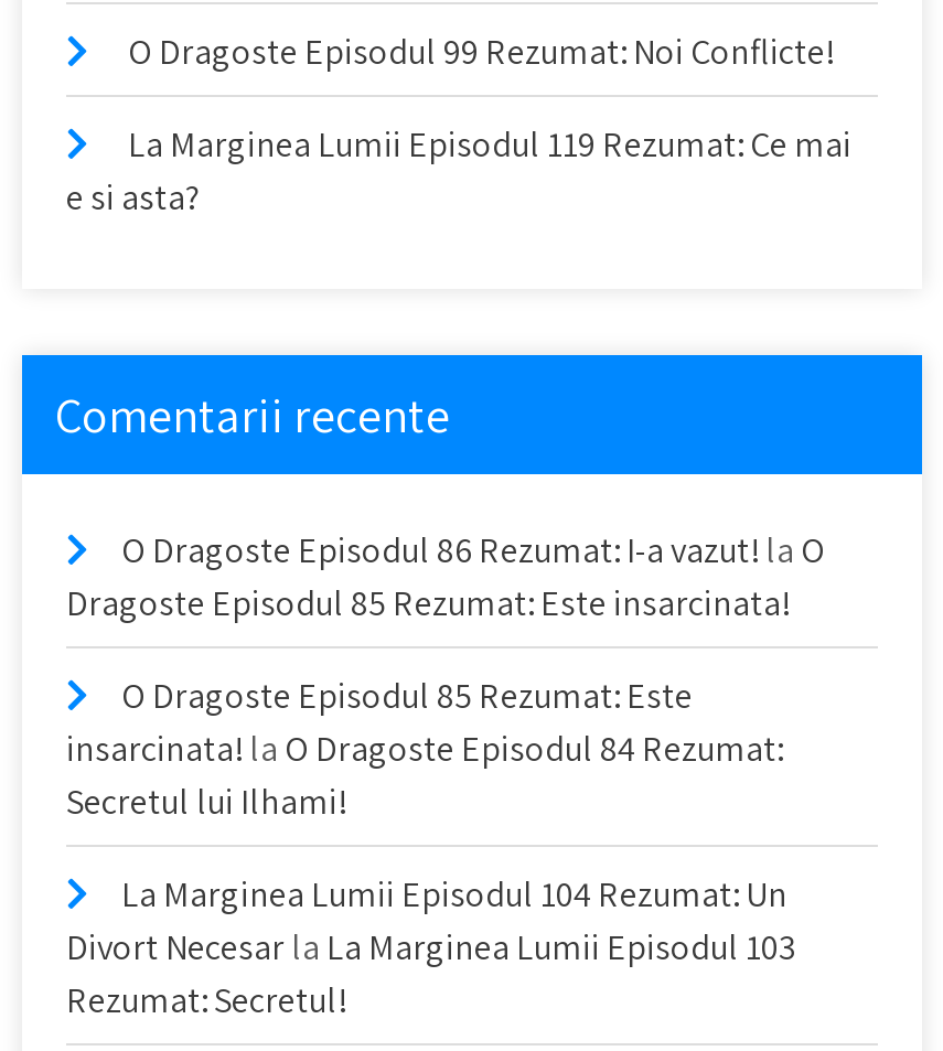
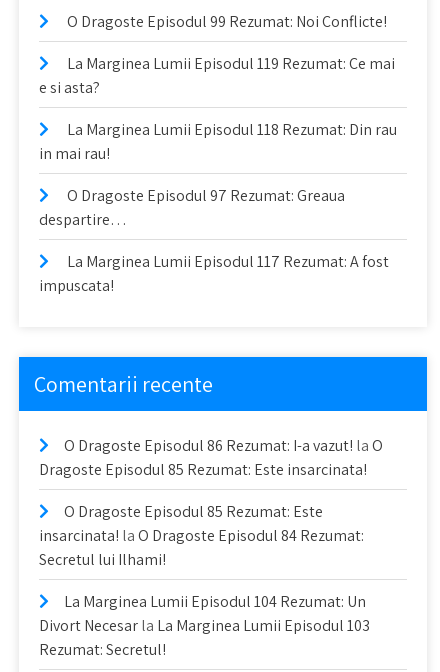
none -> [39,119,397,296] La Marginea Lumii Episodul 118 Rezumat: Din rau | in mai rau! | O Dragoste Episodul 97 Rezumat: Greaua | despartire… | La Marginea Lumii Episodul 117 Rezumat: A fost | impuscata!

